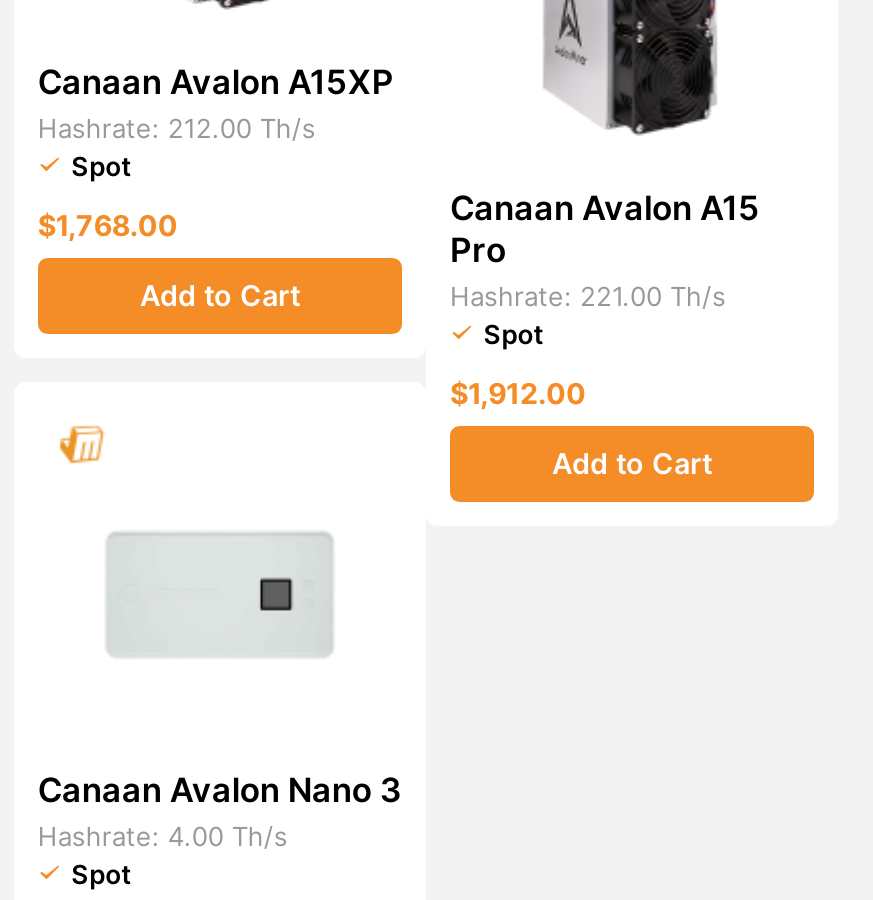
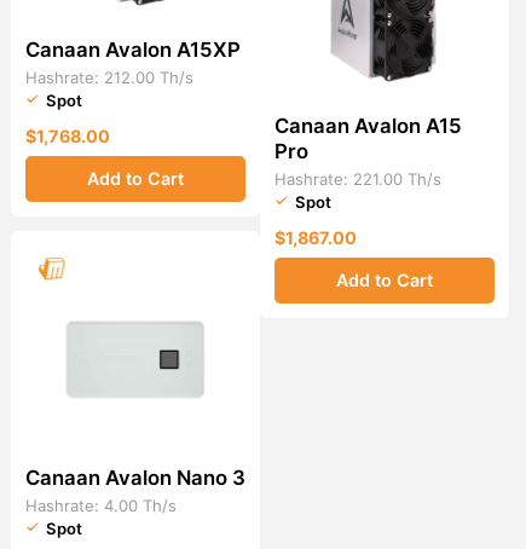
[450,376,586,410] $1,912.00 -> [274,228,357,248] $1,867.00

